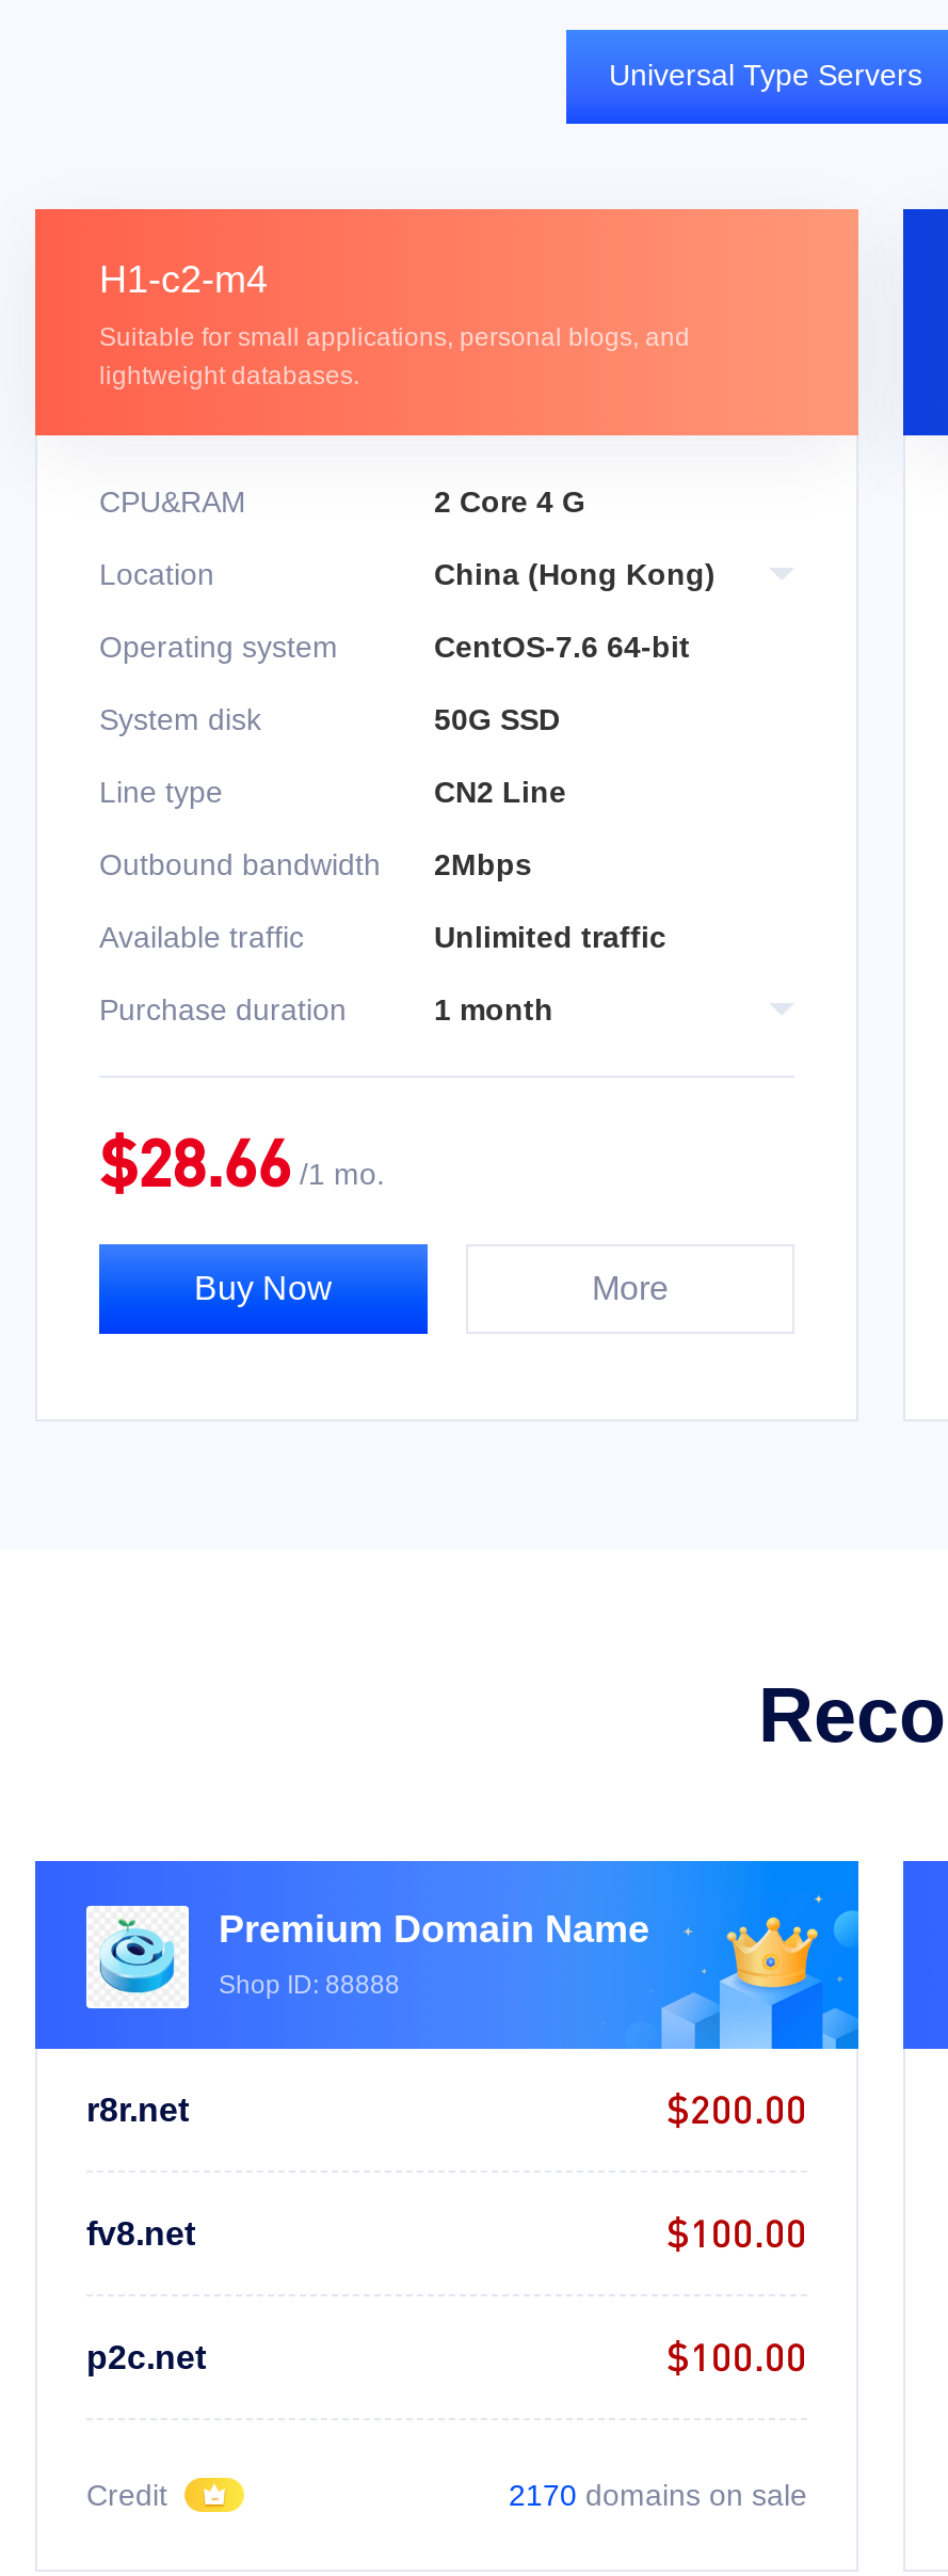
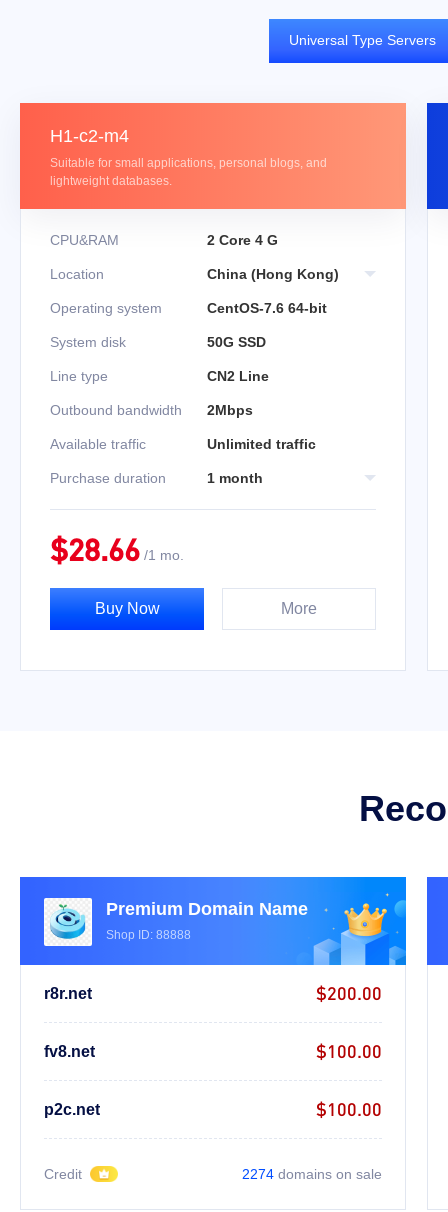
[509,2478,807,2512] 2170 domains on sale -> [242,1166,382,1182] 2274 domains on sale

